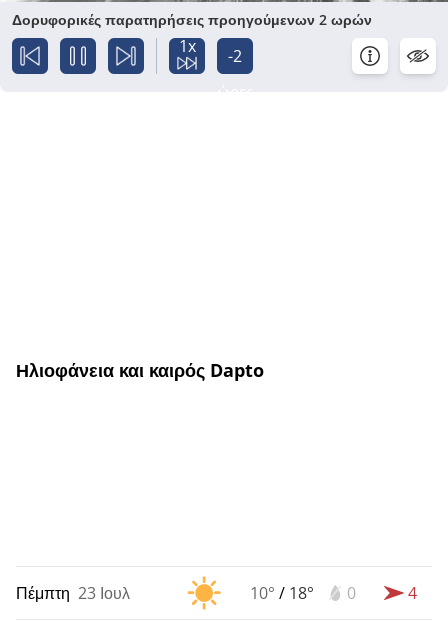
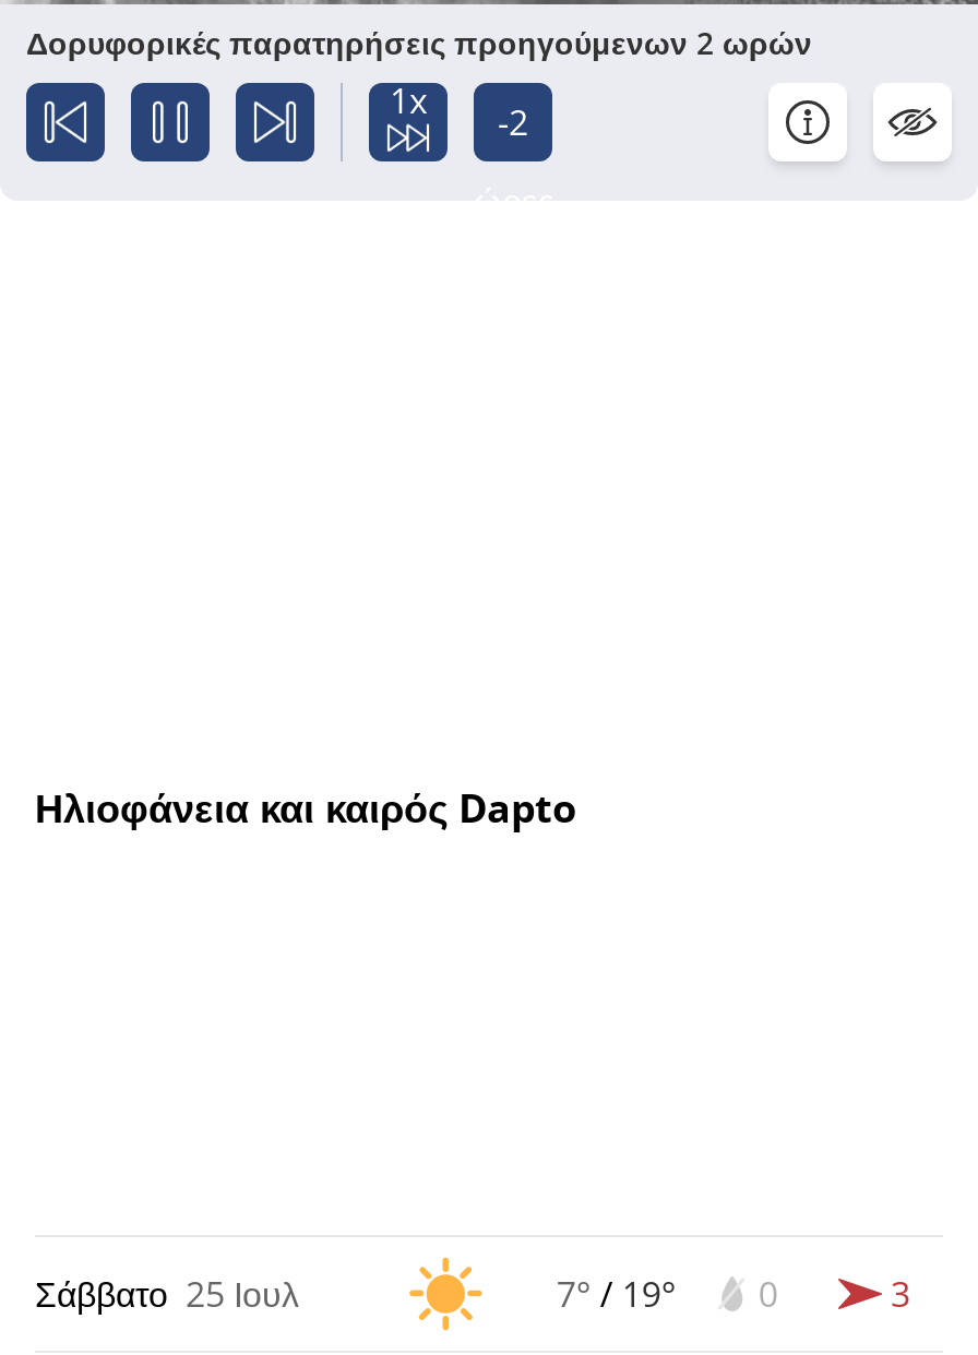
[16,582,130,604] Πέμπτη 23 Ιουλ -> [35,1270,299,1318] Σάββατο 25 Ιουλ
[250,582,356,604] 10° / 18° 0 -> [556,1270,778,1318] 7° / 19° 0
[408,582,417,604] 4 -> [891,1270,910,1318] 3

